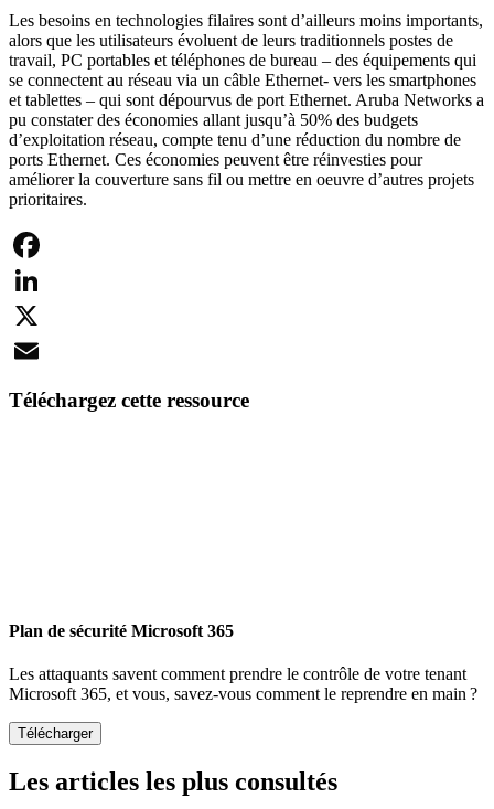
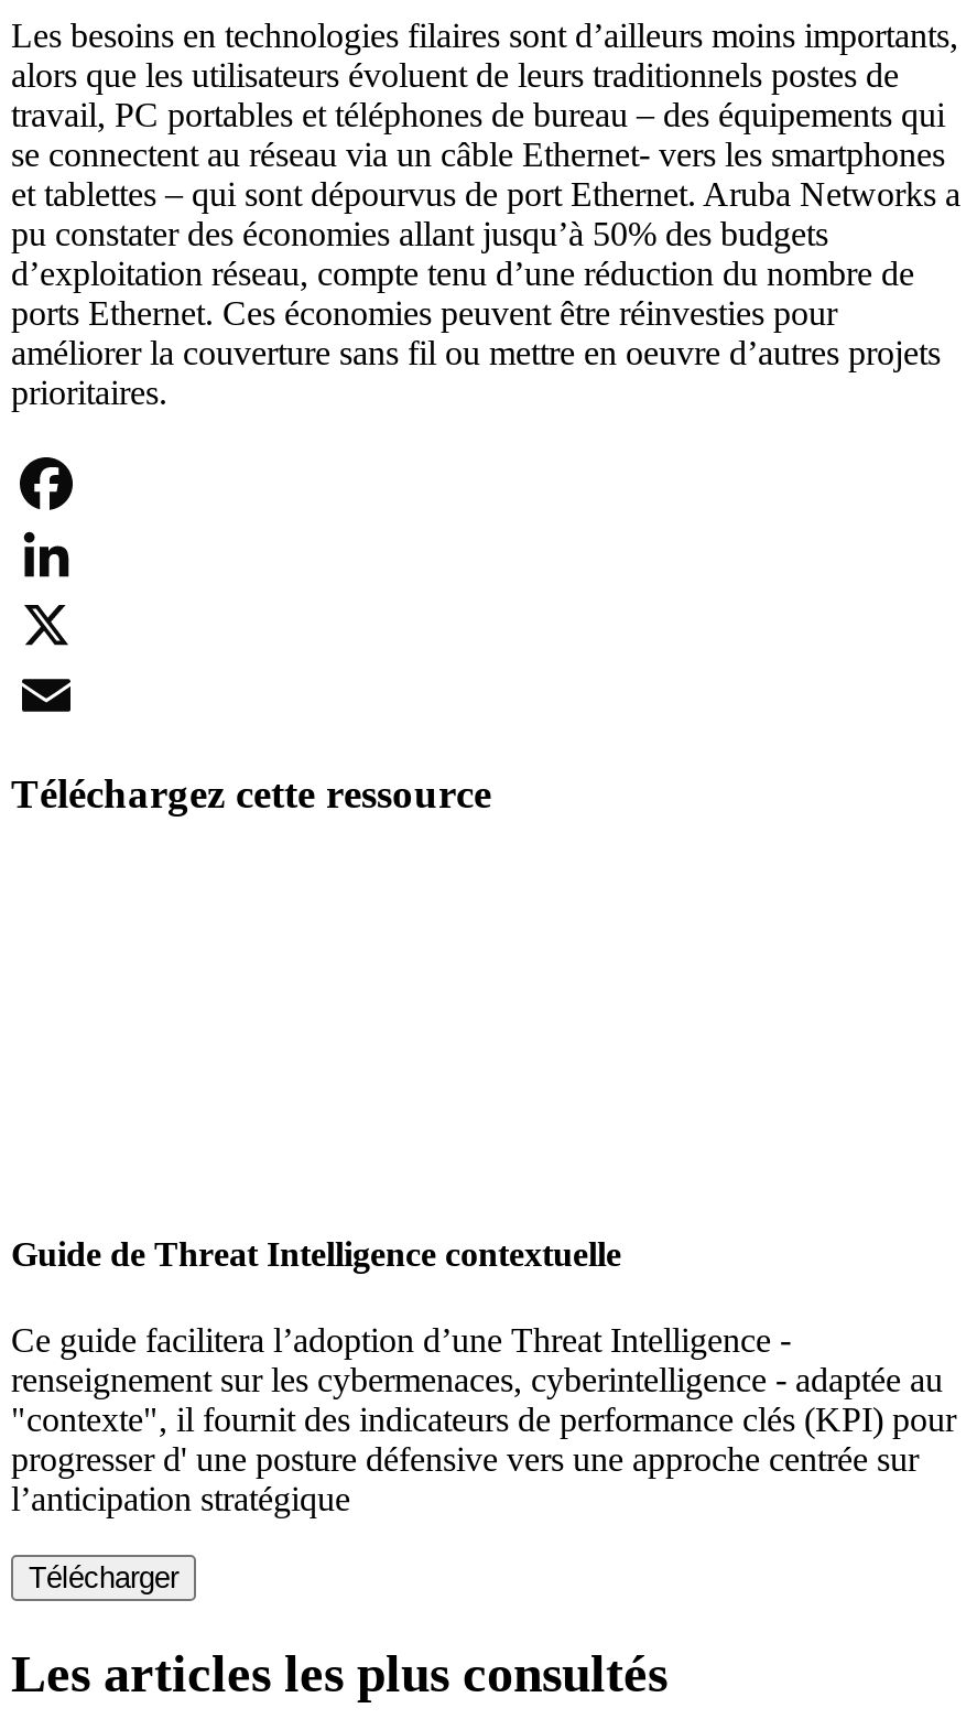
[9,622,234,640] Plan de sécurité Microsoft 365 -> [11,1236,621,1273] Guide de Threat Intelligence contextuelle
[9,665,477,704] Les attaquants savent comment prendre le contrôle de votre tenant | Microsoft 365, et vous, savez-vous comment le reprendre en main ? -> [11,1322,956,1518] Ce guide facilitera l’adoption d’une Threat Intelligence - | renseignement sur les cybermenaces, cyberintelligence - adaptée au | "contexte", il fournit des indicateurs de performance clés (KPI) pour | progresser d' une posture défensive vers une approche centrée sur | l’anticipation stratégique

